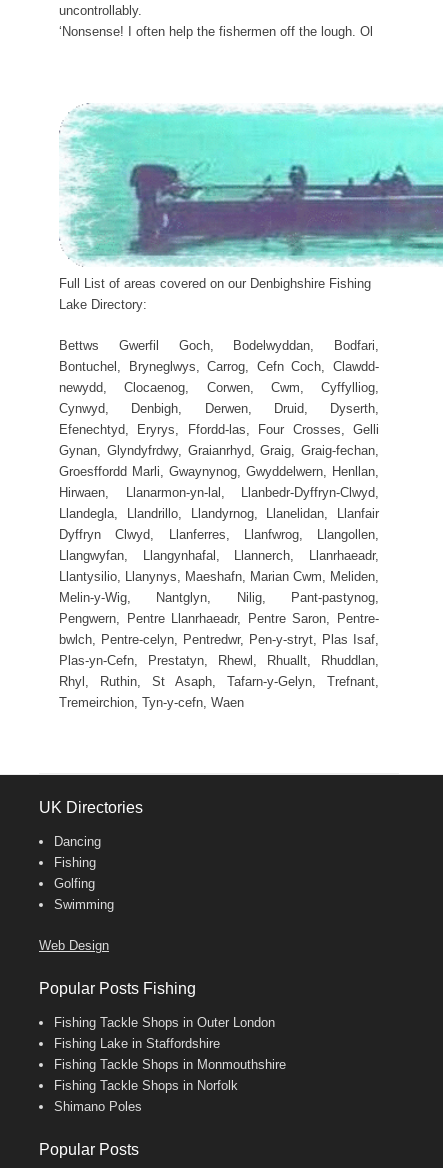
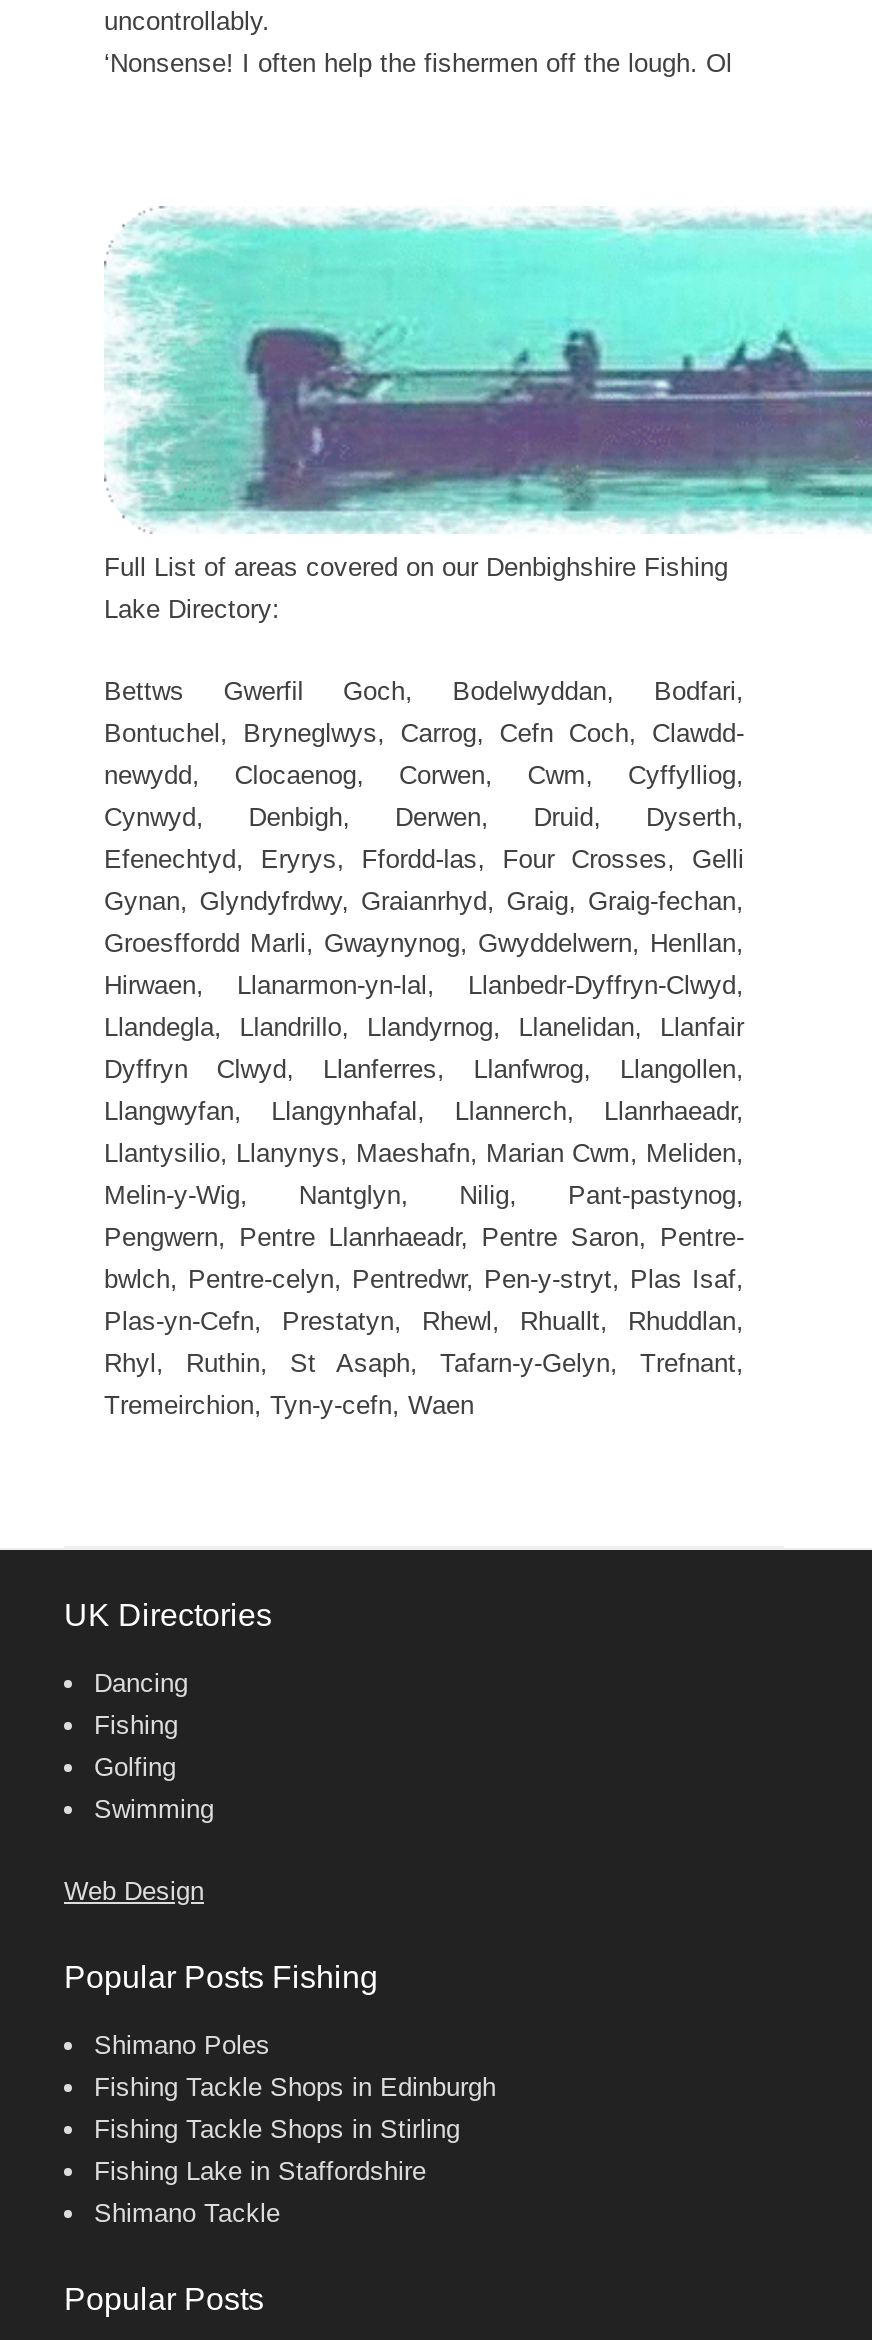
[54,1015,275,1030] Fishing Tackle Shops in Outer London -> [94,2073,496,2145] Fishing Tackle Shops in Edinburgh | Fishing Tackle Shops in Stirling
moved [54,1036,220,1051] -> [94,2157,426,2187]: Fishing Lake in Staffordshire
[54,1057,286,1093] Fishing Tackle Shops in Monmouthshire | Fishing Tackle Shops in Norfolk -> [94,2199,280,2229] Shimano Tackle
moved [54,1099,142,1114] -> [94,2031,270,2061]: Shimano Poles

